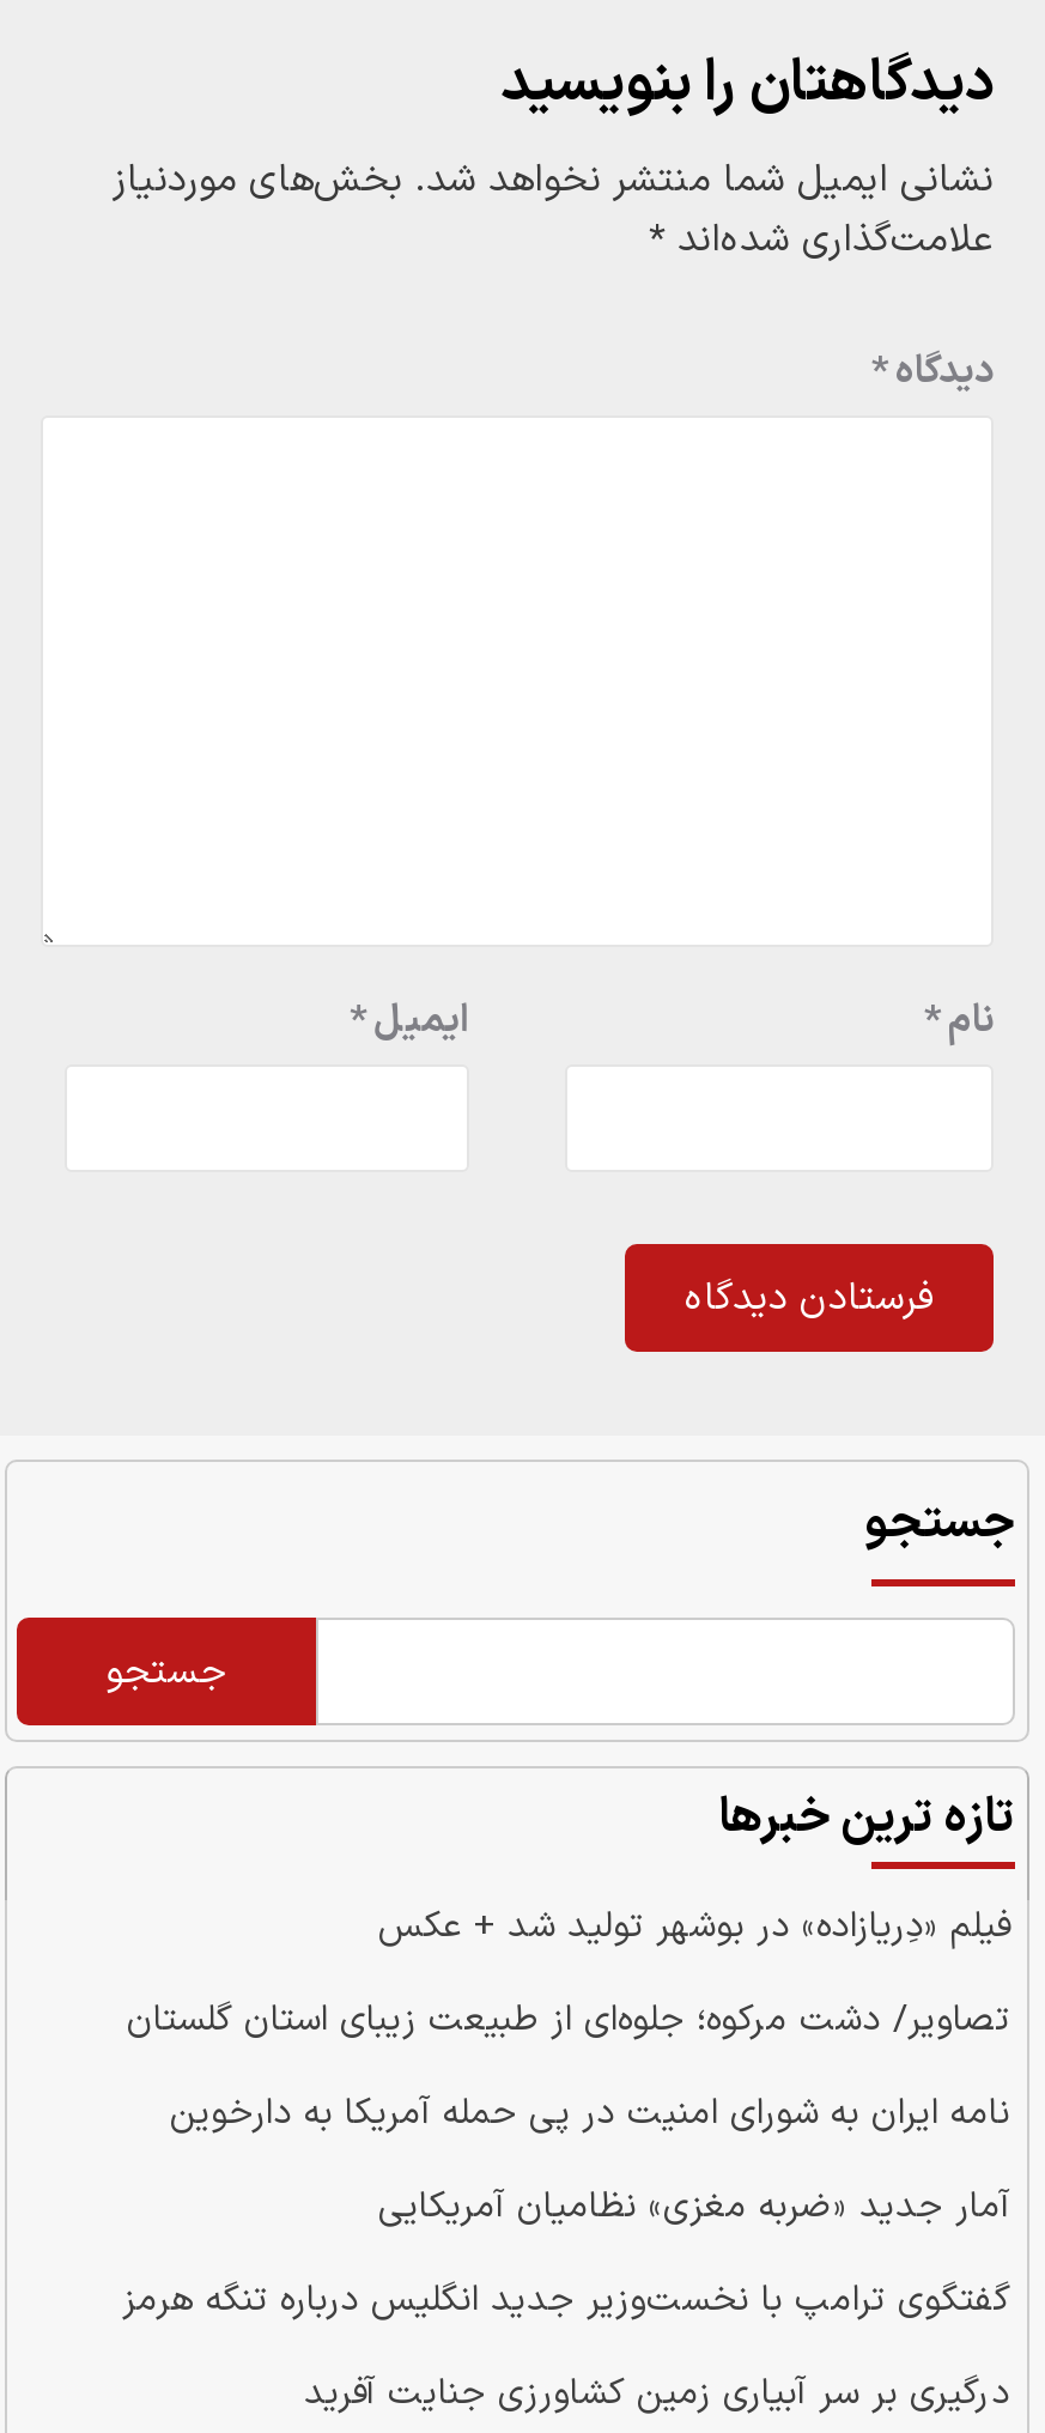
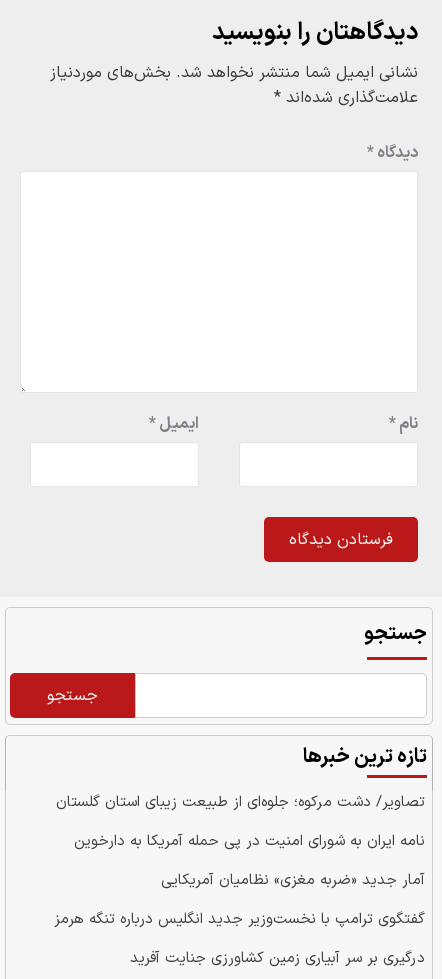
[378,1900,1010,1955] فیلم «دِریازاده» در بوشهر تولید شد + عکس -> none

